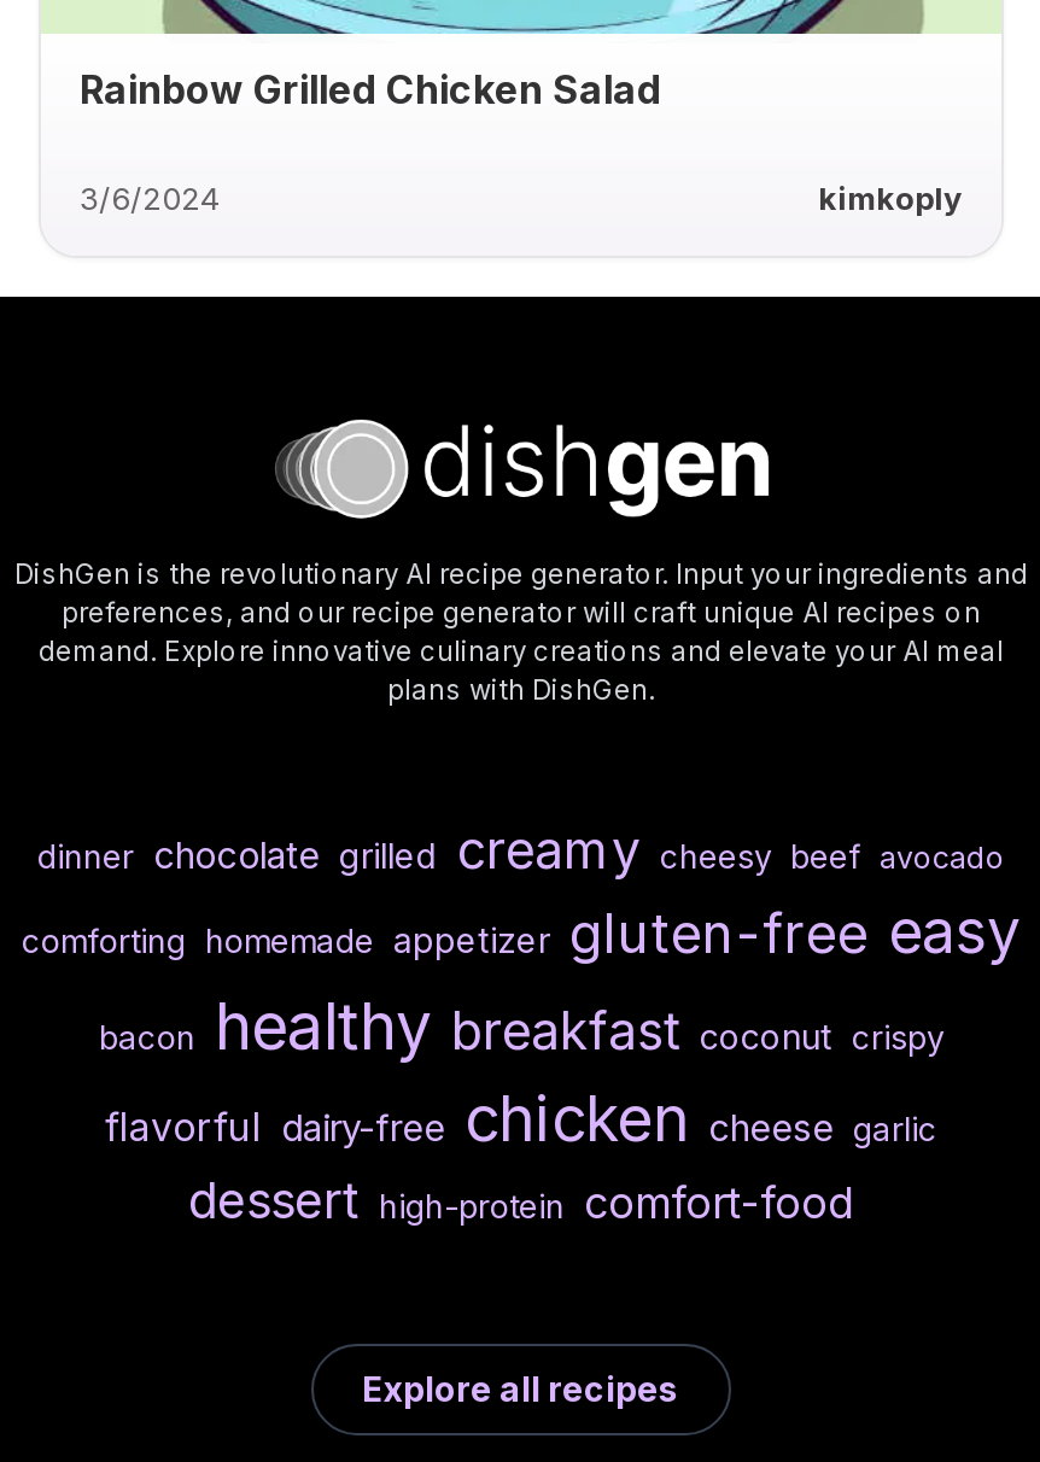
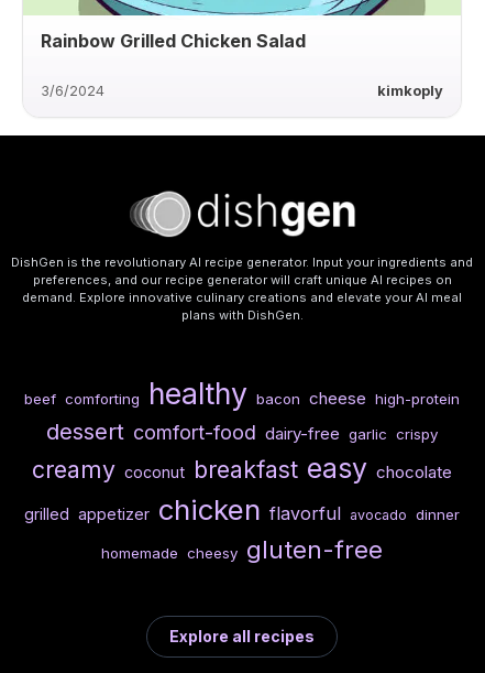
[22,818,1021,1231] dinner chocolate grilled creamy cheesy beef avocado | comforting homemade appetizer gluten-free easy | bacon healthy breakfast coconut crispy | flavorful dairy-free chicken cheese garlic | dessert high-protein comfort-food -> [24,376,460,564] beef comforting healthy bacon cheese high-protein | dessert comfort-food dairy-free garlic crispy | creamy coconut breakfast easy chocolate | grilled appetizer chicken flavorful avocado dinner | homemade cheesy gluten-free

